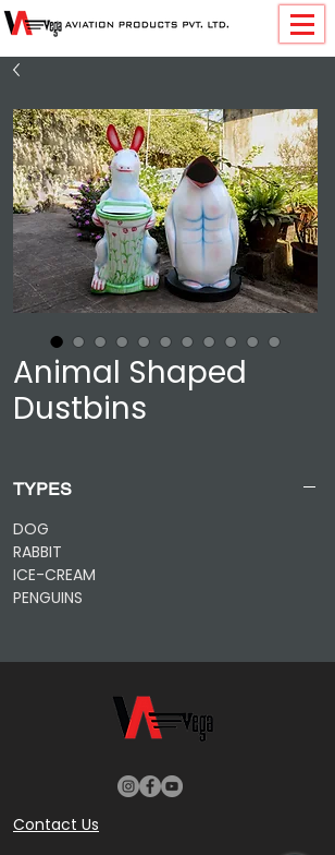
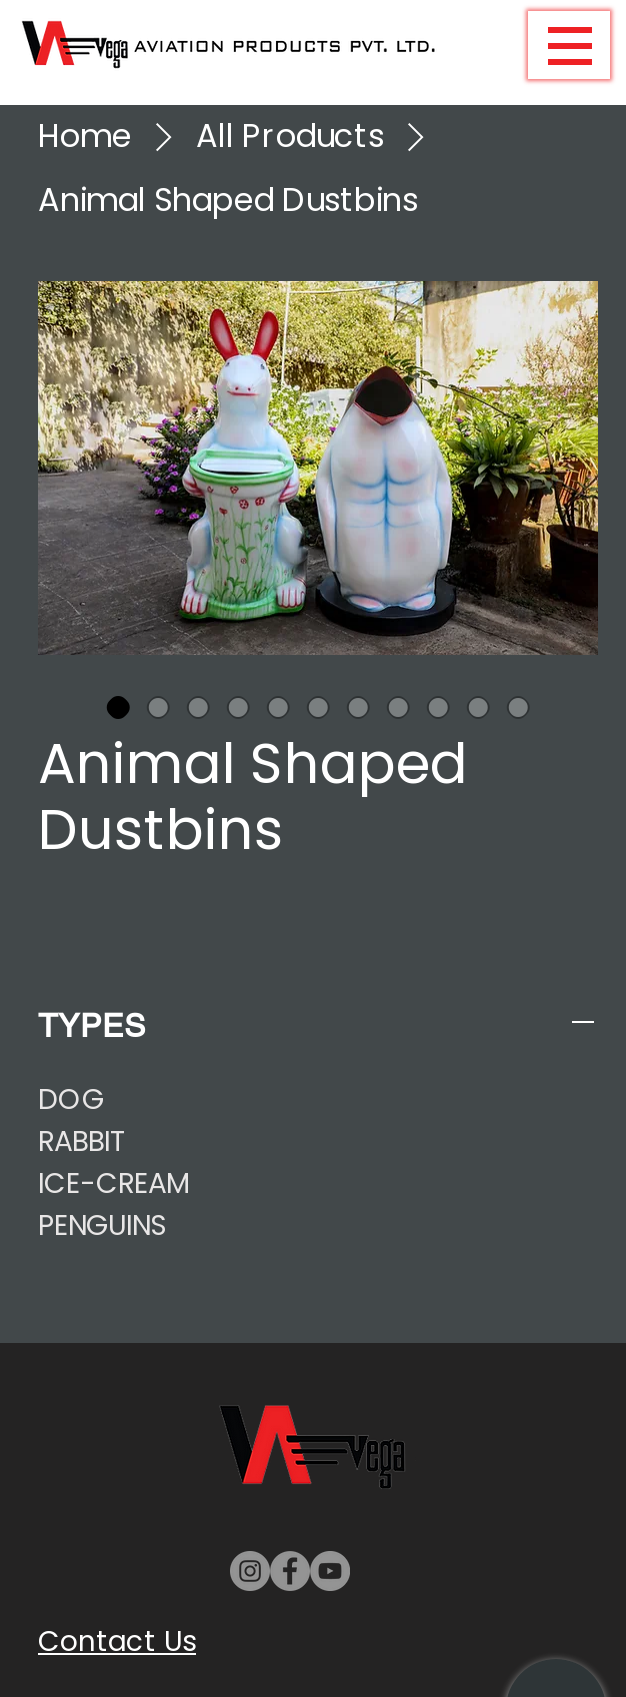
none -> [38,113,418,223] Home | All Products | Animal Shaped Dustbins

